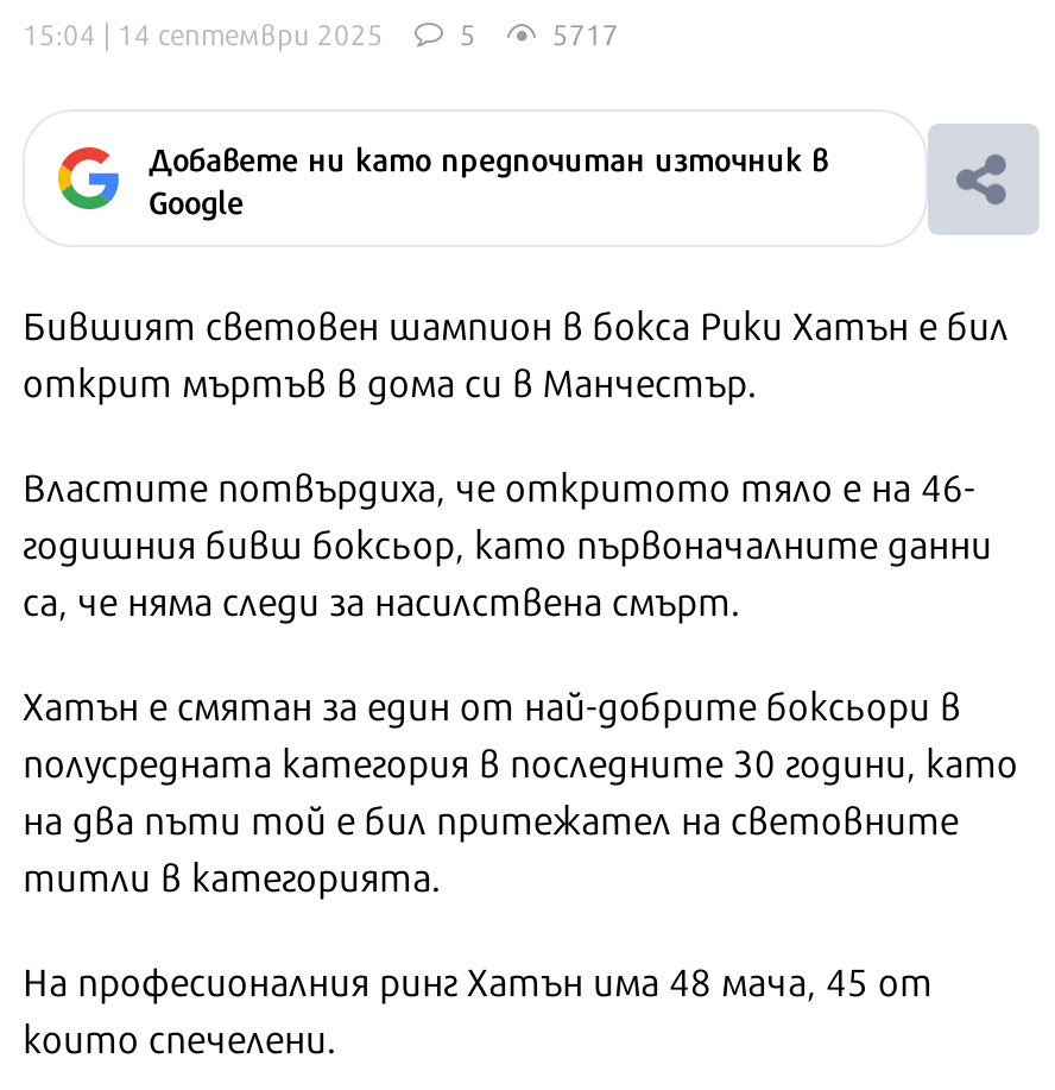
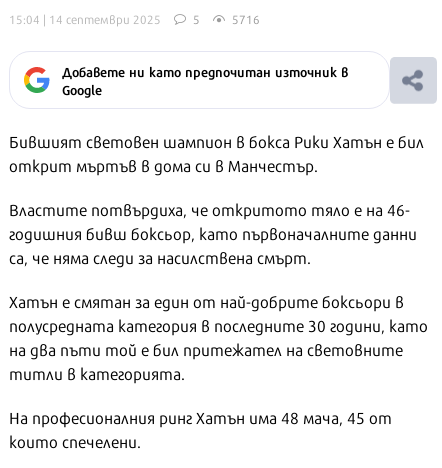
[552,12,619,55] 5717 -> [232,10,260,28] 5716

